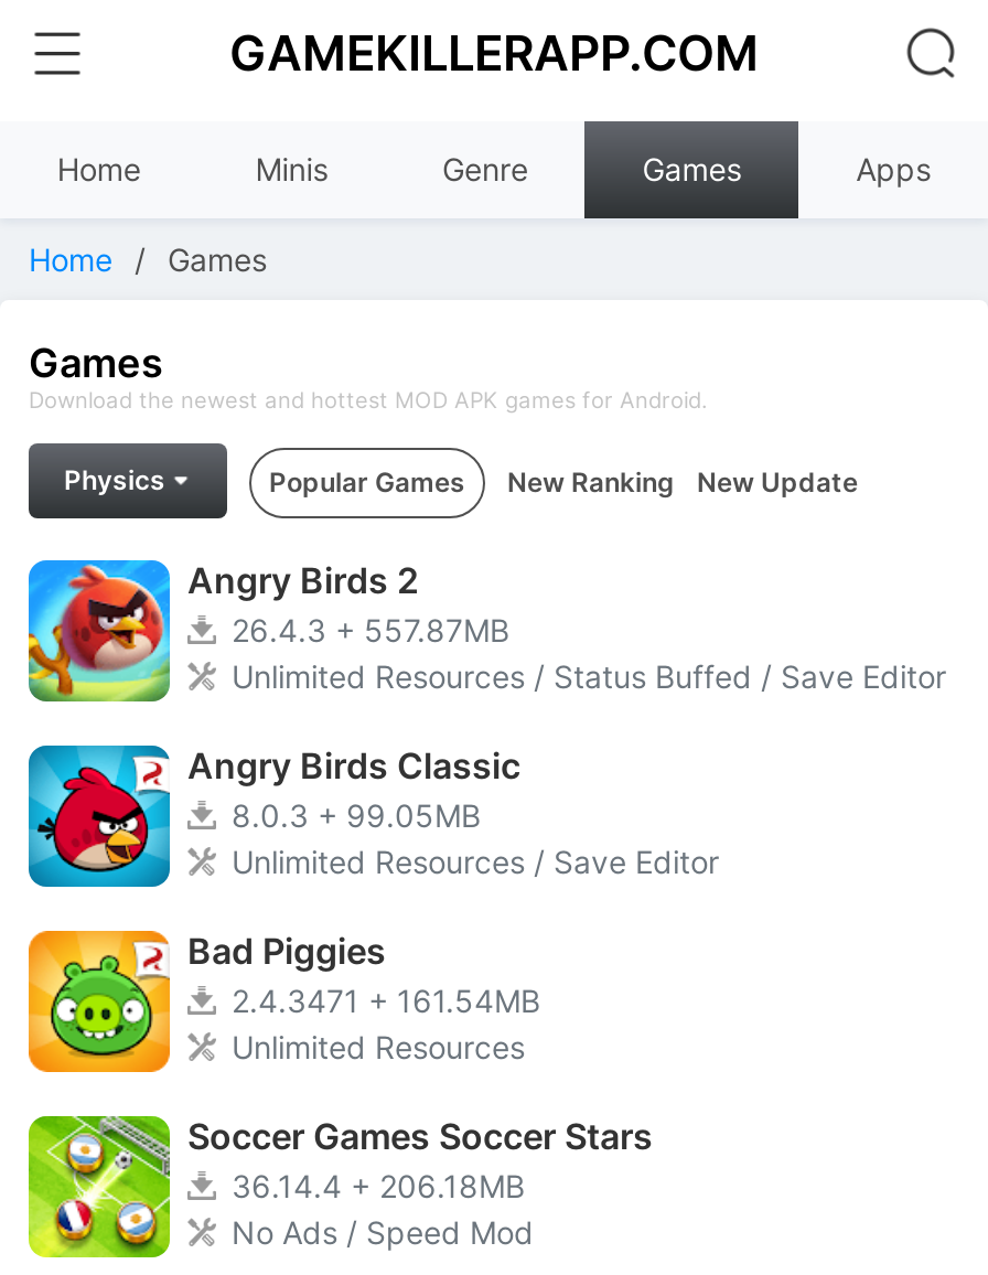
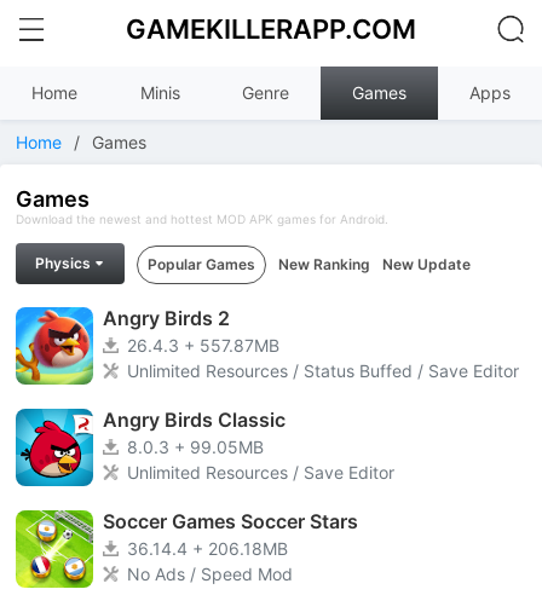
[26,929,540,1074] [image] | Bad Piggies | 2.4.3471 + 161.54MB | Unlimited Resources -> none

